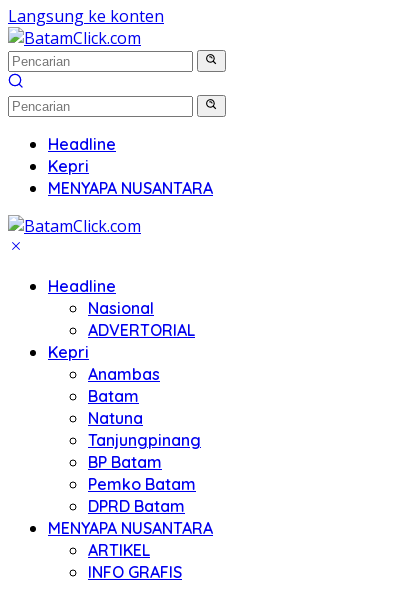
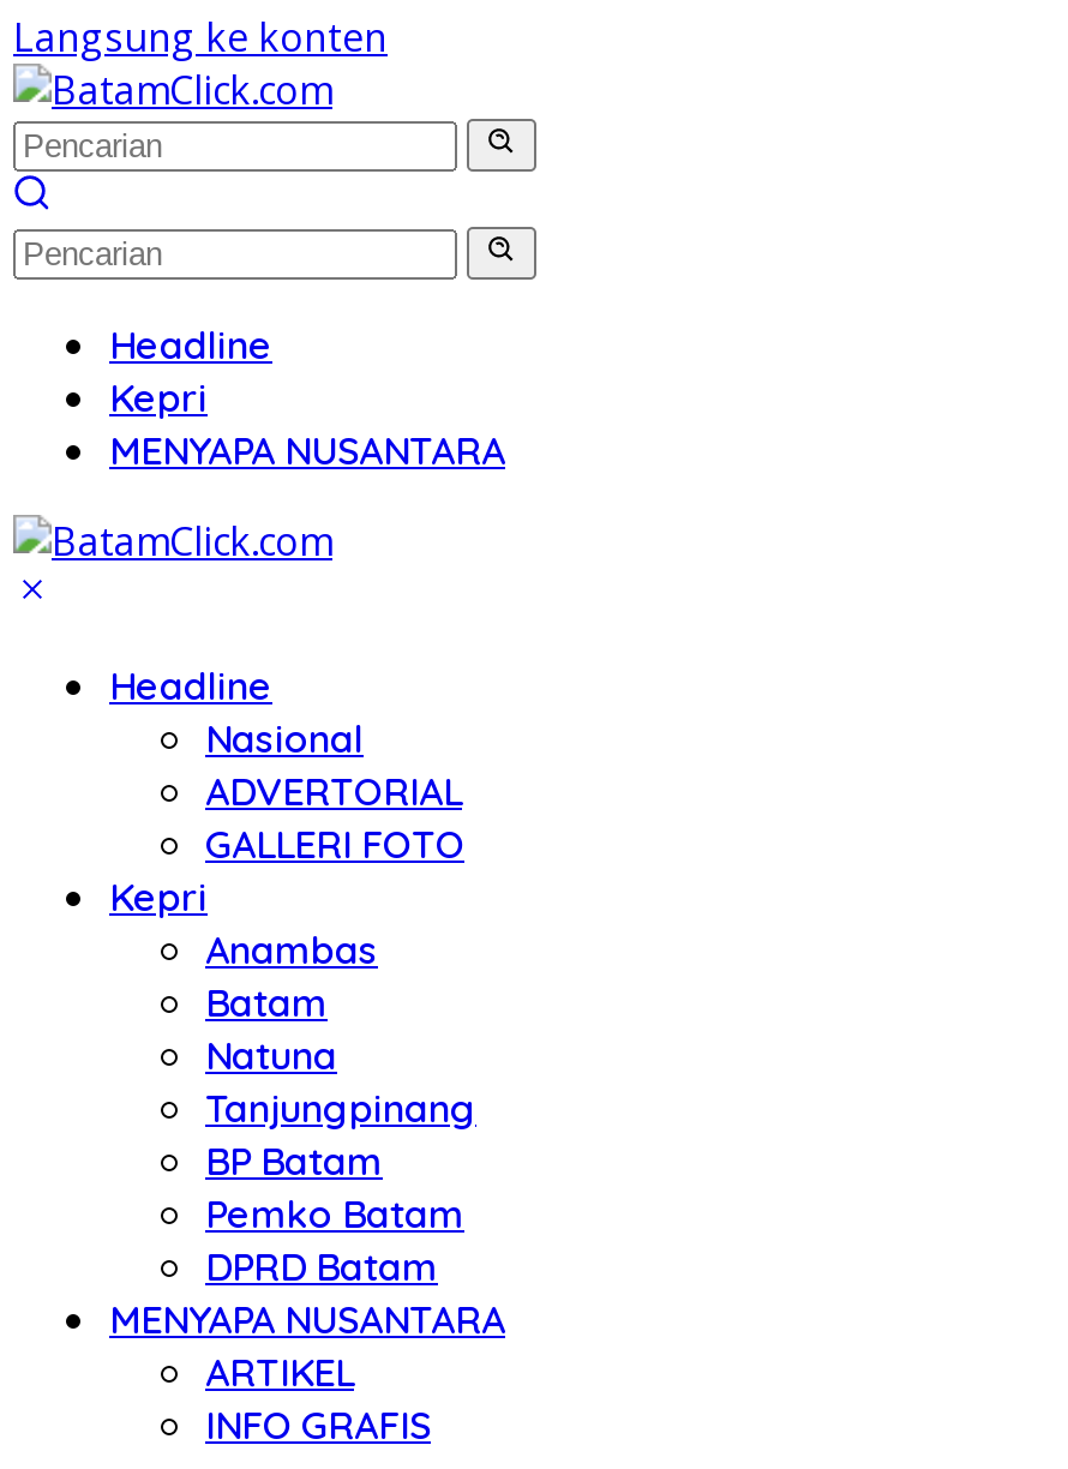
none -> [205,820,464,868] GALLERI FOTO

